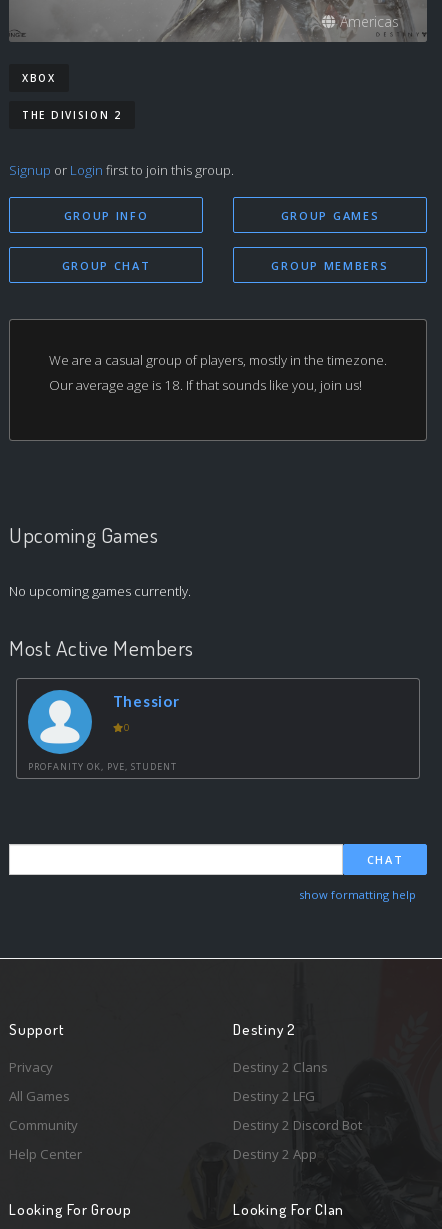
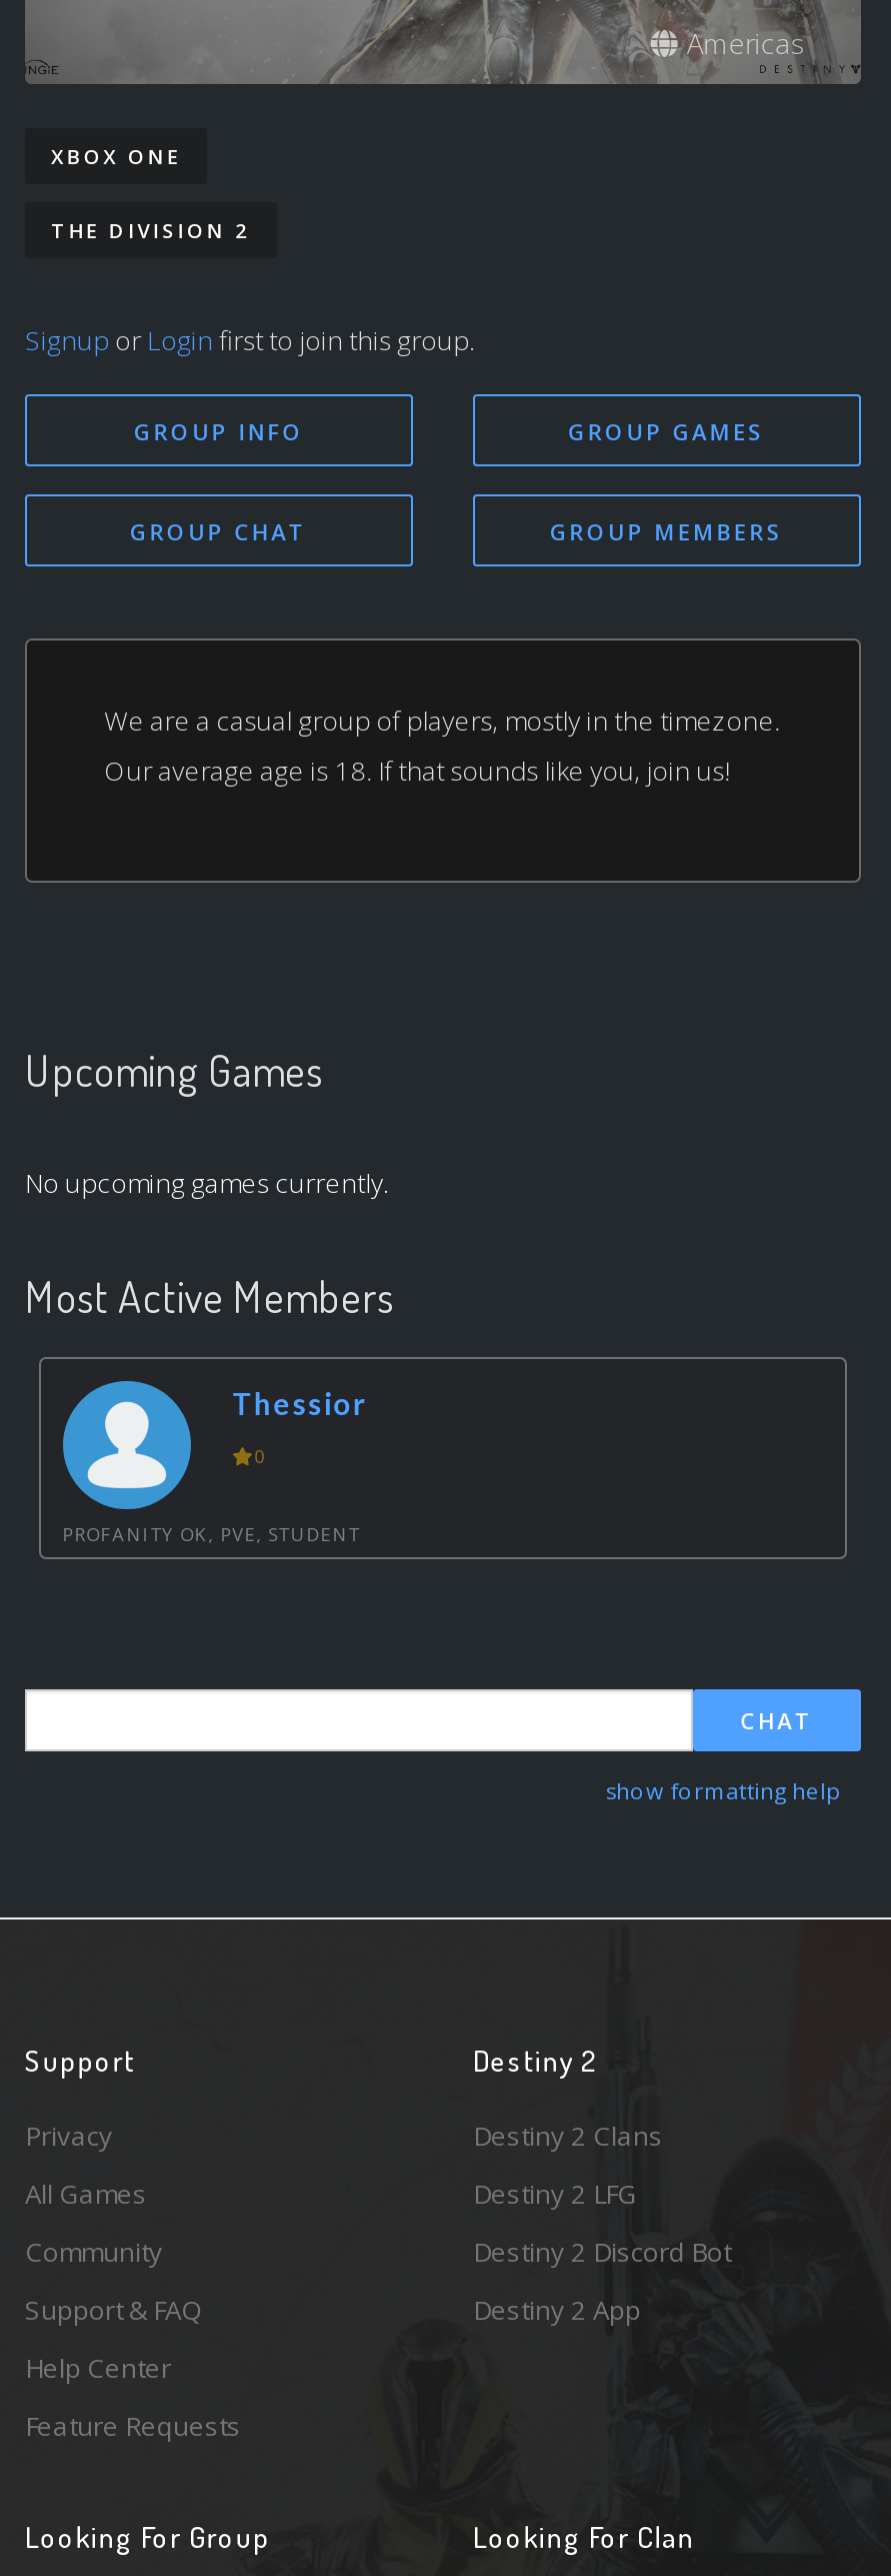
[22,71,56,85] XBOX -> [51,143,180,171] XBOX ONE
none -> [25,2292,203,2328] Support & FAQ
none -> [25,2408,241,2444] Feature Requests

